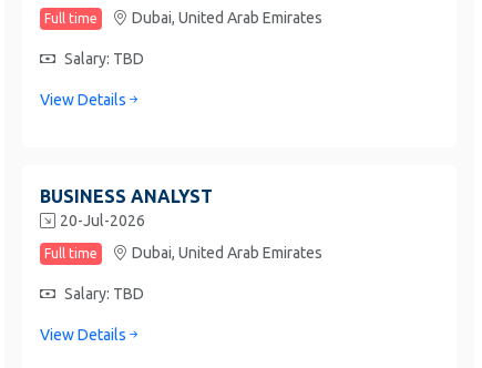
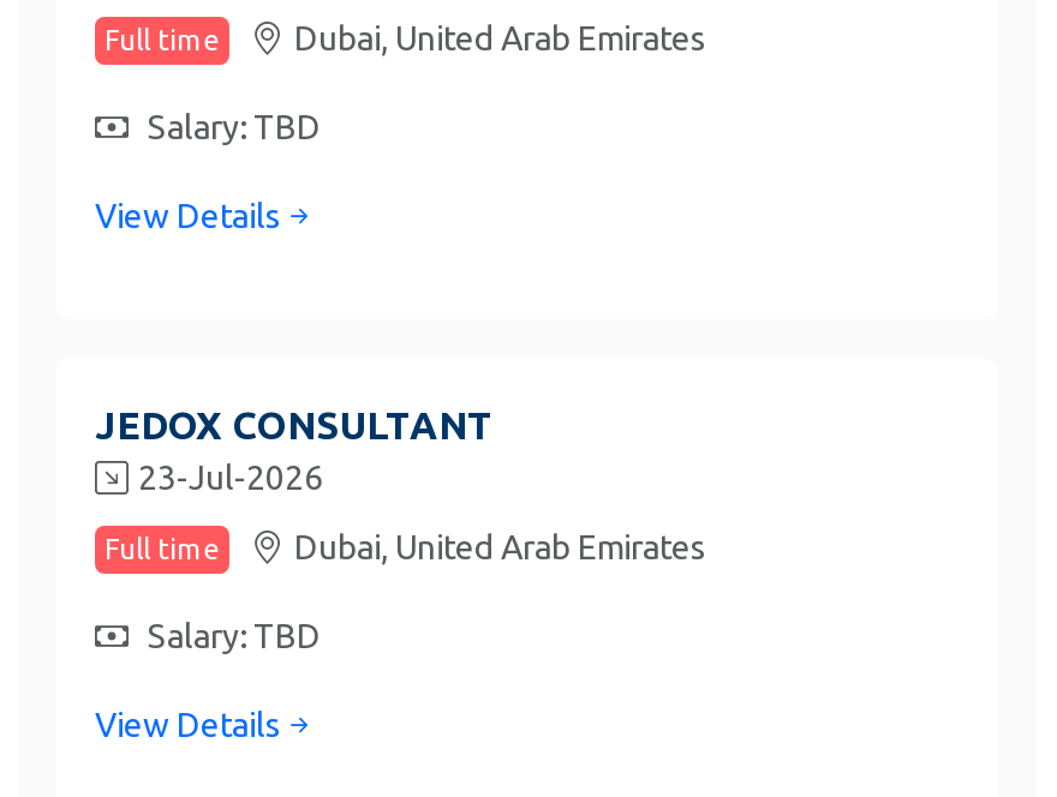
[40,186,213,229] BUSINESS ANALYST | 20-Jul-2026 -> [95,403,494,497] JEDOX CONSULTANT | 23-Jul-2026

